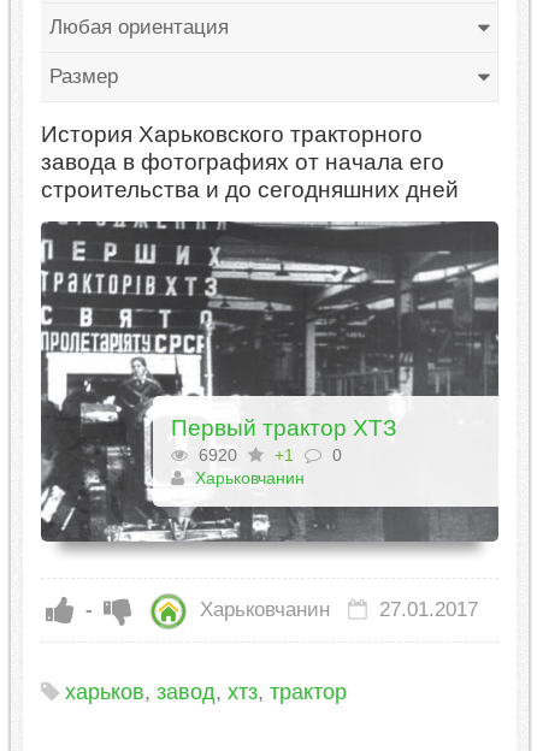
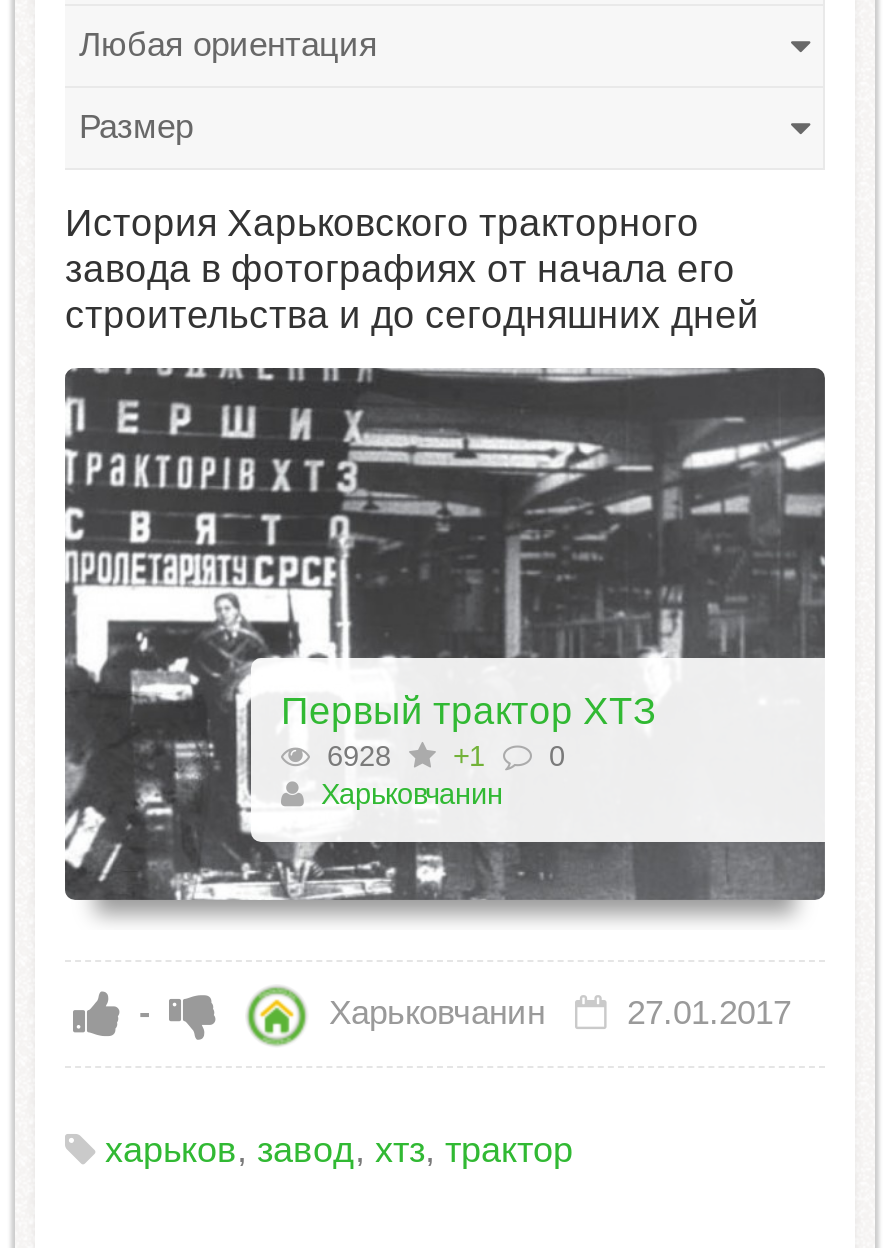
[194,445,342,464] 6920 +1 0 -> [319,740,565,772] 6928 +1 0

